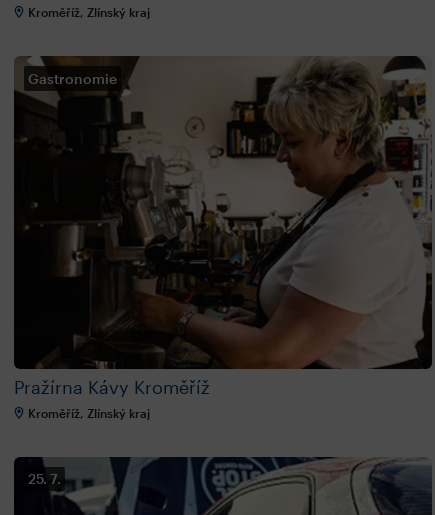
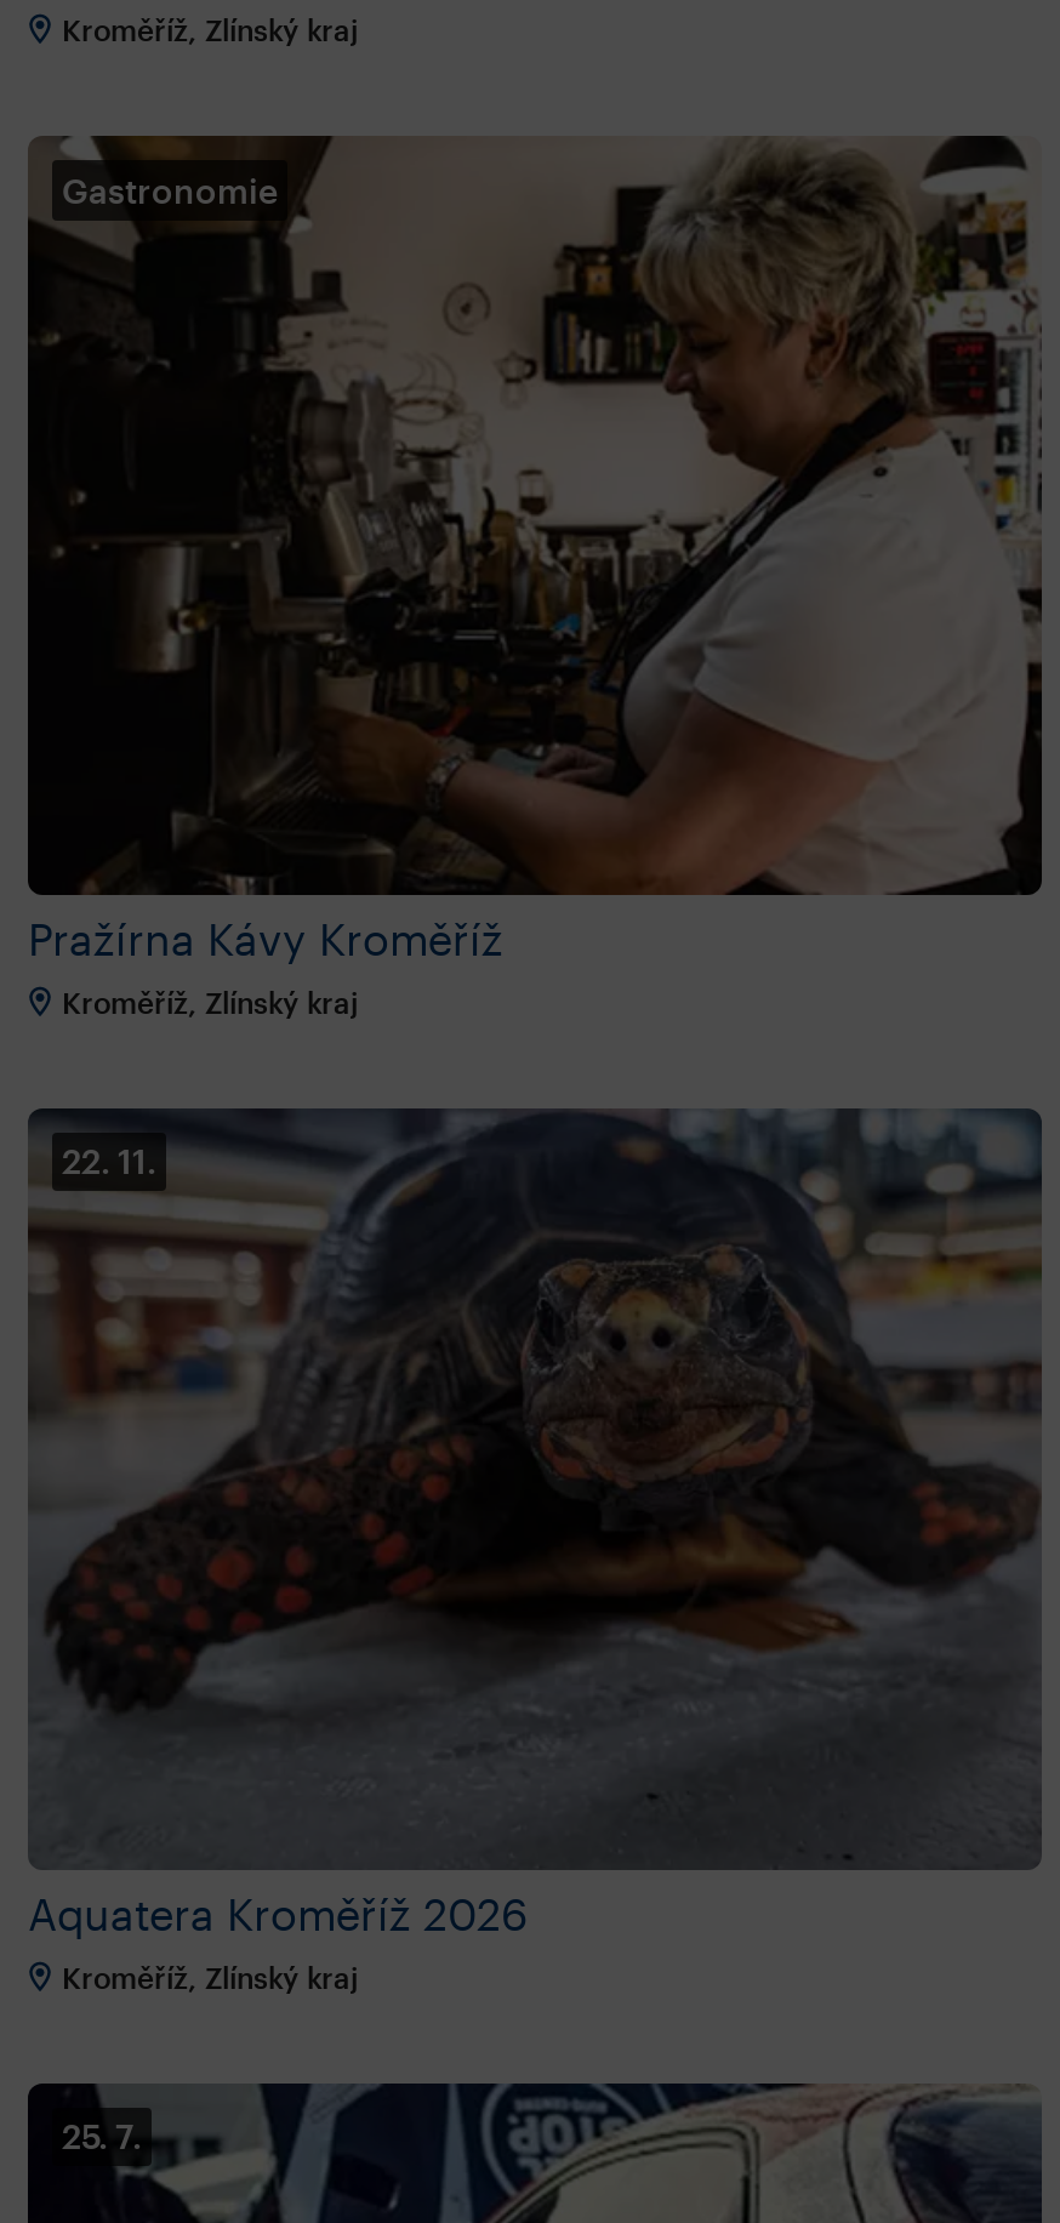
none -> [28,1106,1042,1870] [image] | 22. 11.
none -> [28,1886,528,1993] Aquatera Kroměříž 2026 | Kroměříž, Zlínský kraj

